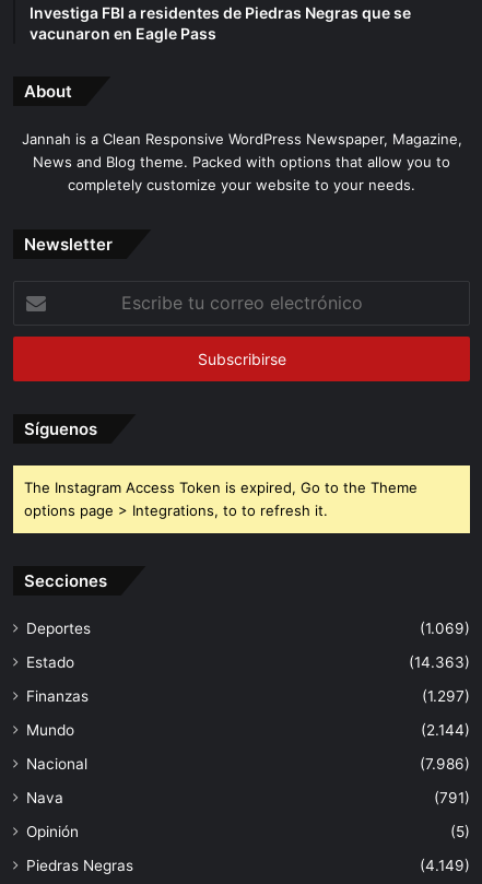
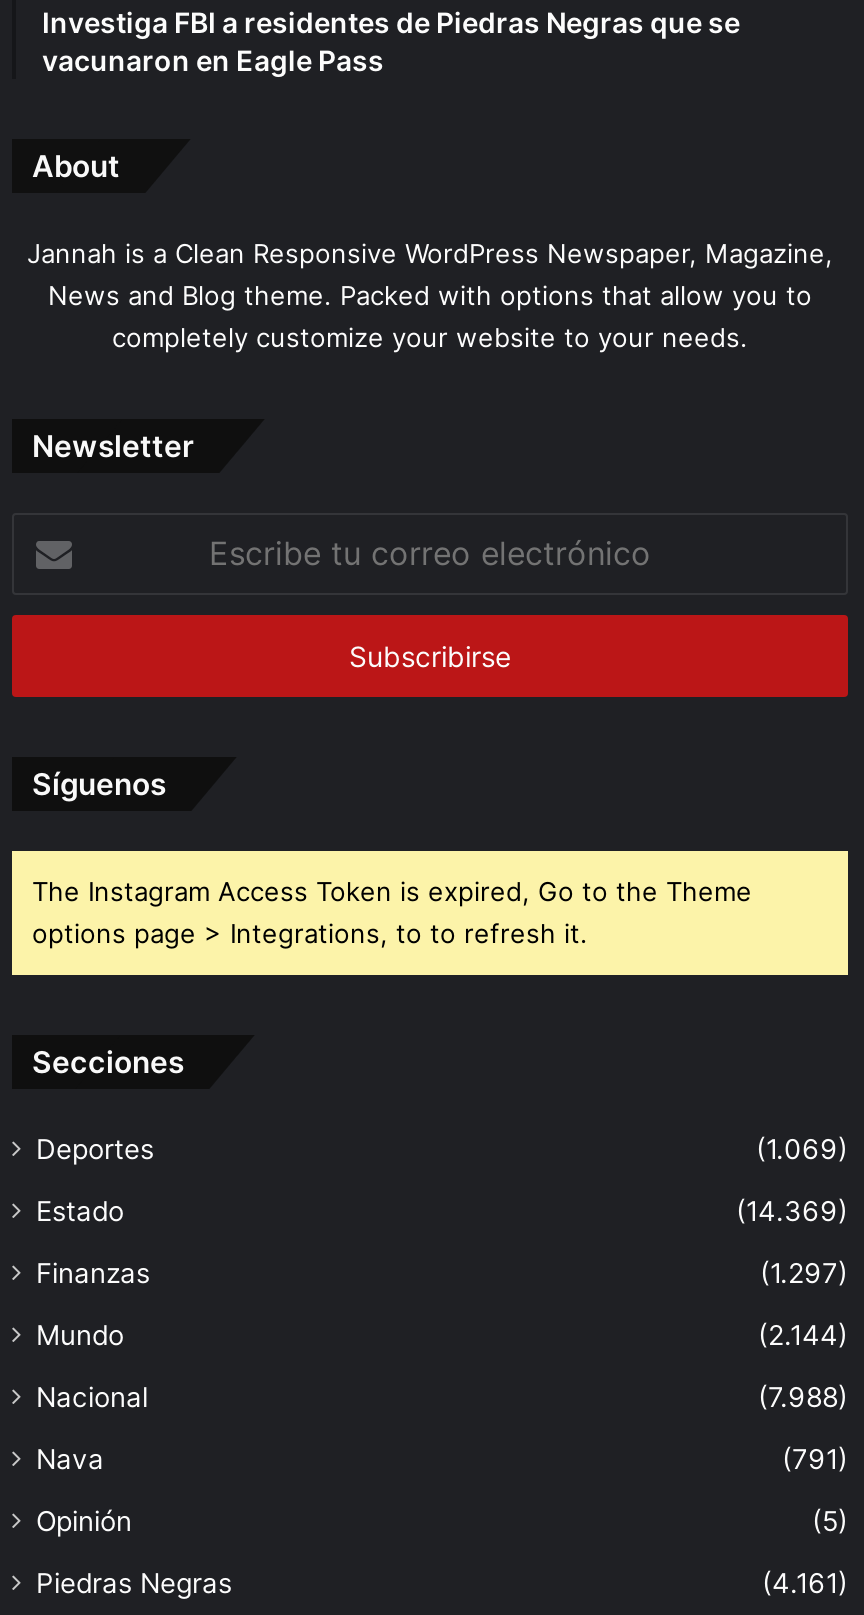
[409,653,470,671] (14.363) -> [736,1196,848,1228] (14.369)
[420,755,470,773] (7.986) -> [758,1382,848,1414] (7.988)
[420,857,470,874] (4.149) -> [762,1568,848,1600] (4.161)

